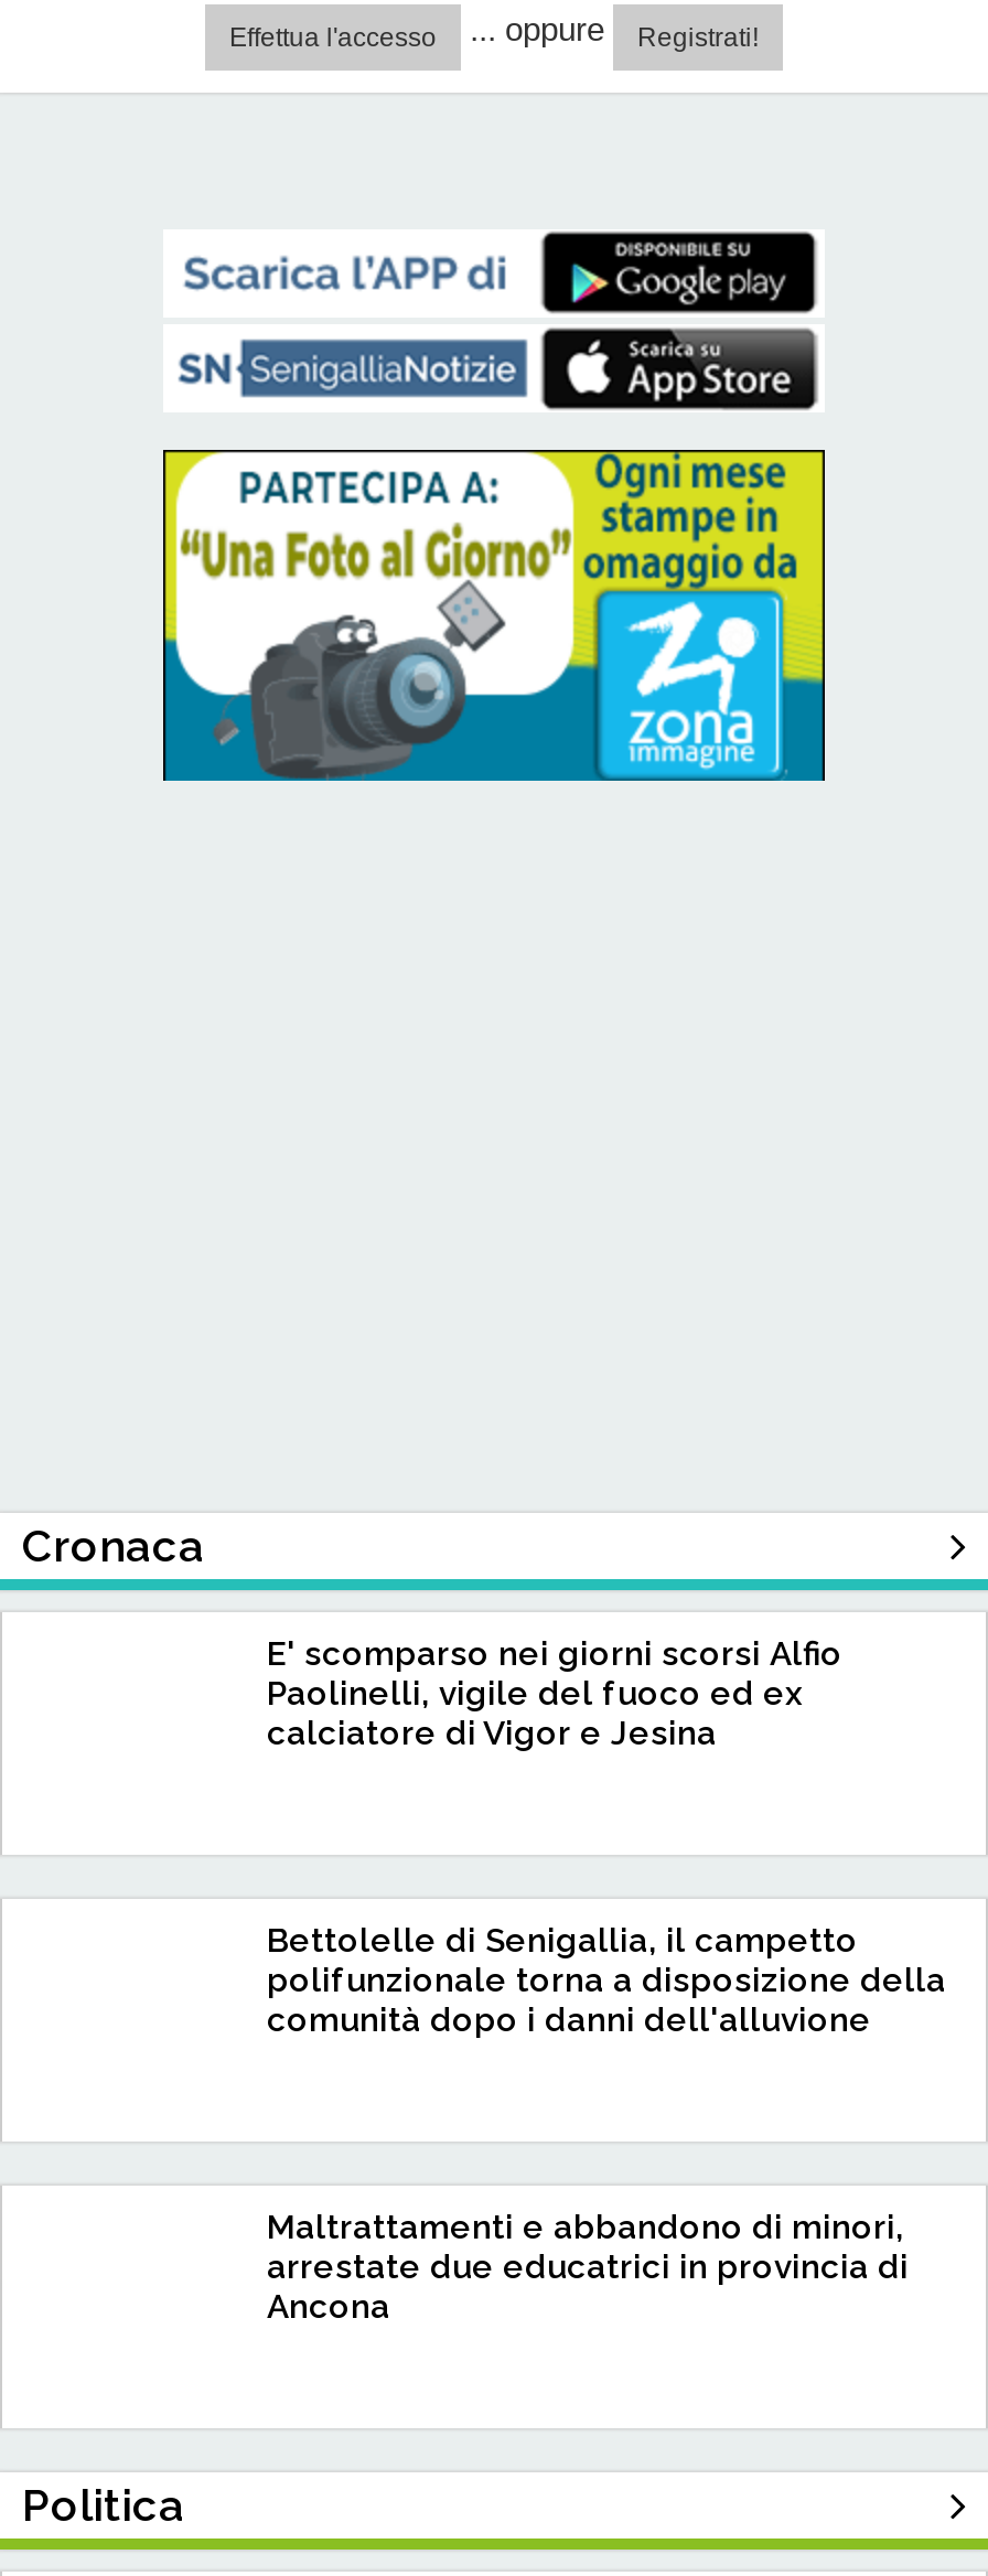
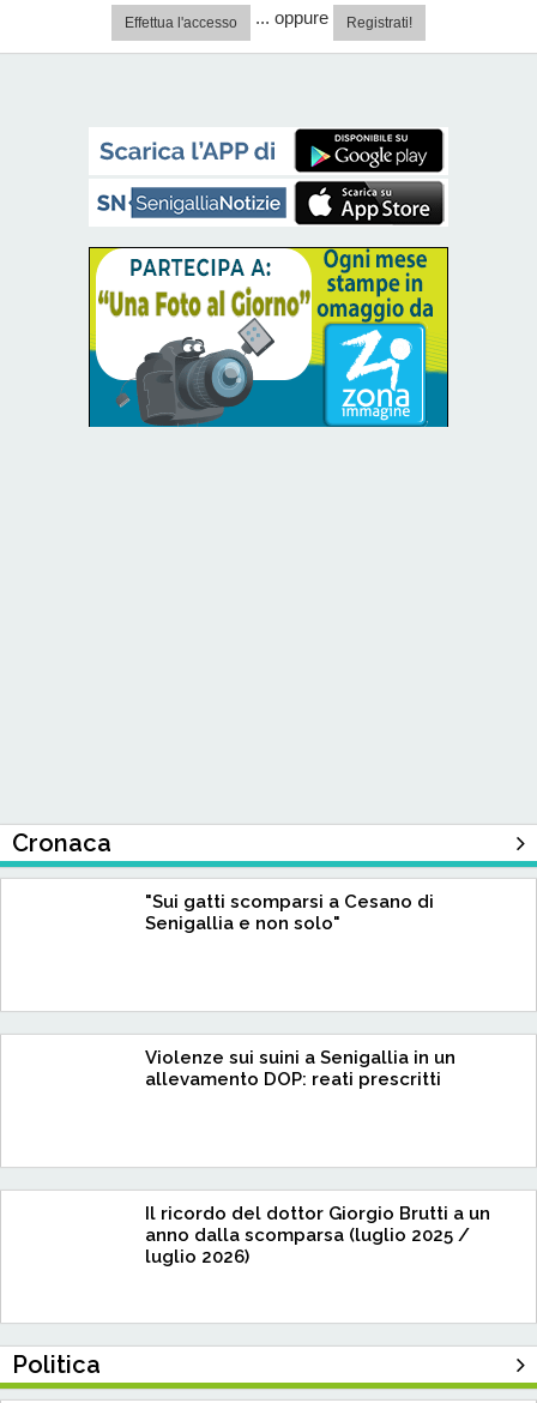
[267,1635,842,1754] E' scomparso nei giorni scorsi Alfio | Paolinelli, vigile del fuoco ed ex | calciatore di Vigor e Jesina -> [145,891,434,935] "Sui gatti scomparsi a Cesano di | Senigallia e non solo"
[267,1922,946,2041] Bettolelle di Senigallia, il campetto | polifunzionale torna a disposizione della | comunità dopo i danni dell'alluvione -> [145,1047,455,1091] Violenze sui suini a Senigallia in un | allevamento DOP: reati prescritti
[267,2209,909,2328] Maltrattamenti e abbandono di minori, | arrestate due educatrici in provincia di | Ancona -> [145,1203,490,1268] Il ricordo del dottor Giorgio Brutti a un | anno dalla scomparsa (luglio 2025 / | luglio 2026)

